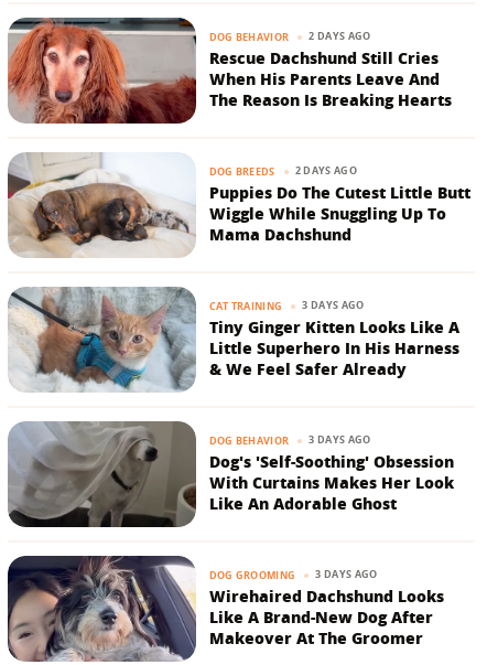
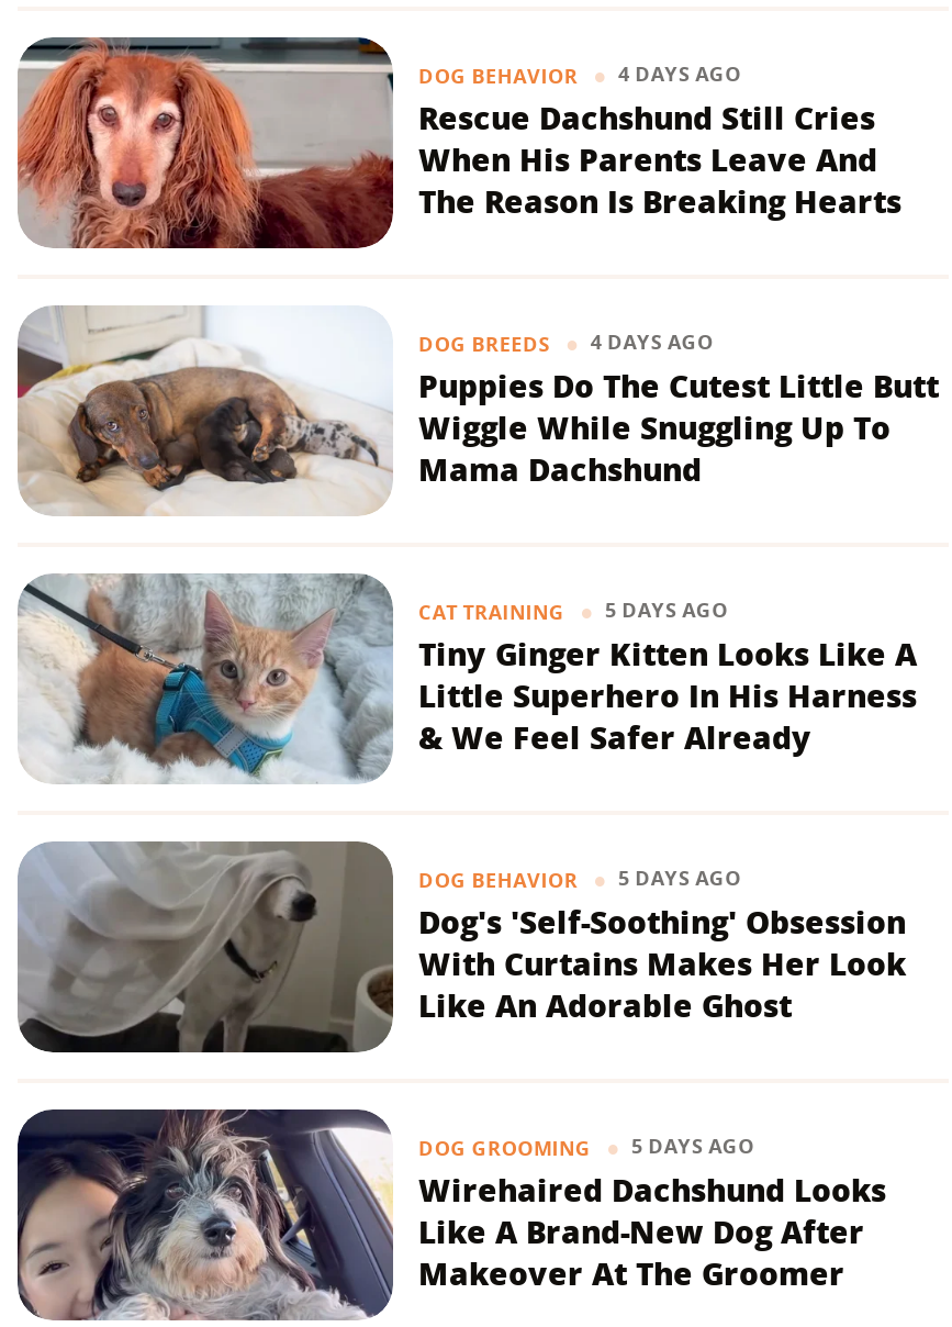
[209,29,371,44] DOG BEHAVIOR 2 DAYS AGO -> [418,60,741,89] DOG BEHAVIOR 4 DAYS AGO
[209,163,357,178] DOG BREEDS 2 DAYS AGO -> [418,328,714,357] DOG BREEDS 4 DAYS AGO
[209,298,364,313] CAT TRAINING 3 DAYS AGO -> [418,596,728,625] CAT TRAINING 5 DAYS AGO
[209,433,371,447] DOG BEHAVIOR 3 DAYS AGO -> [418,864,741,894] DOG BEHAVIOR 5 DAYS AGO
[209,567,377,582] DOG GROOMING 3 DAYS AGO -> [418,1132,754,1162] DOG GROOMING 5 DAYS AGO

